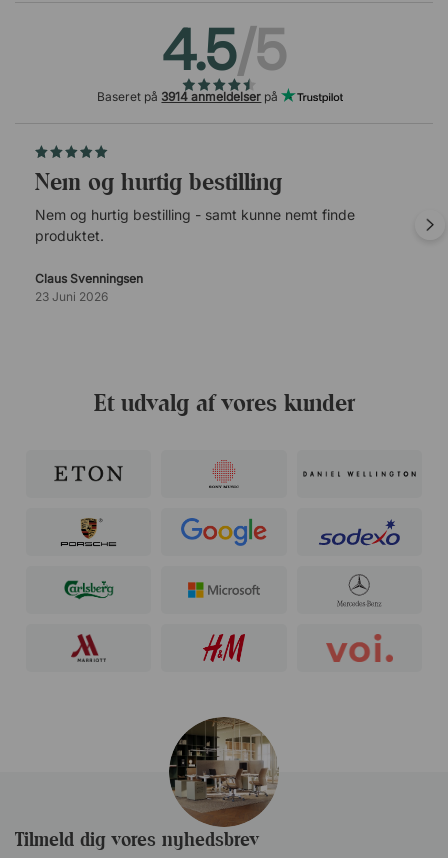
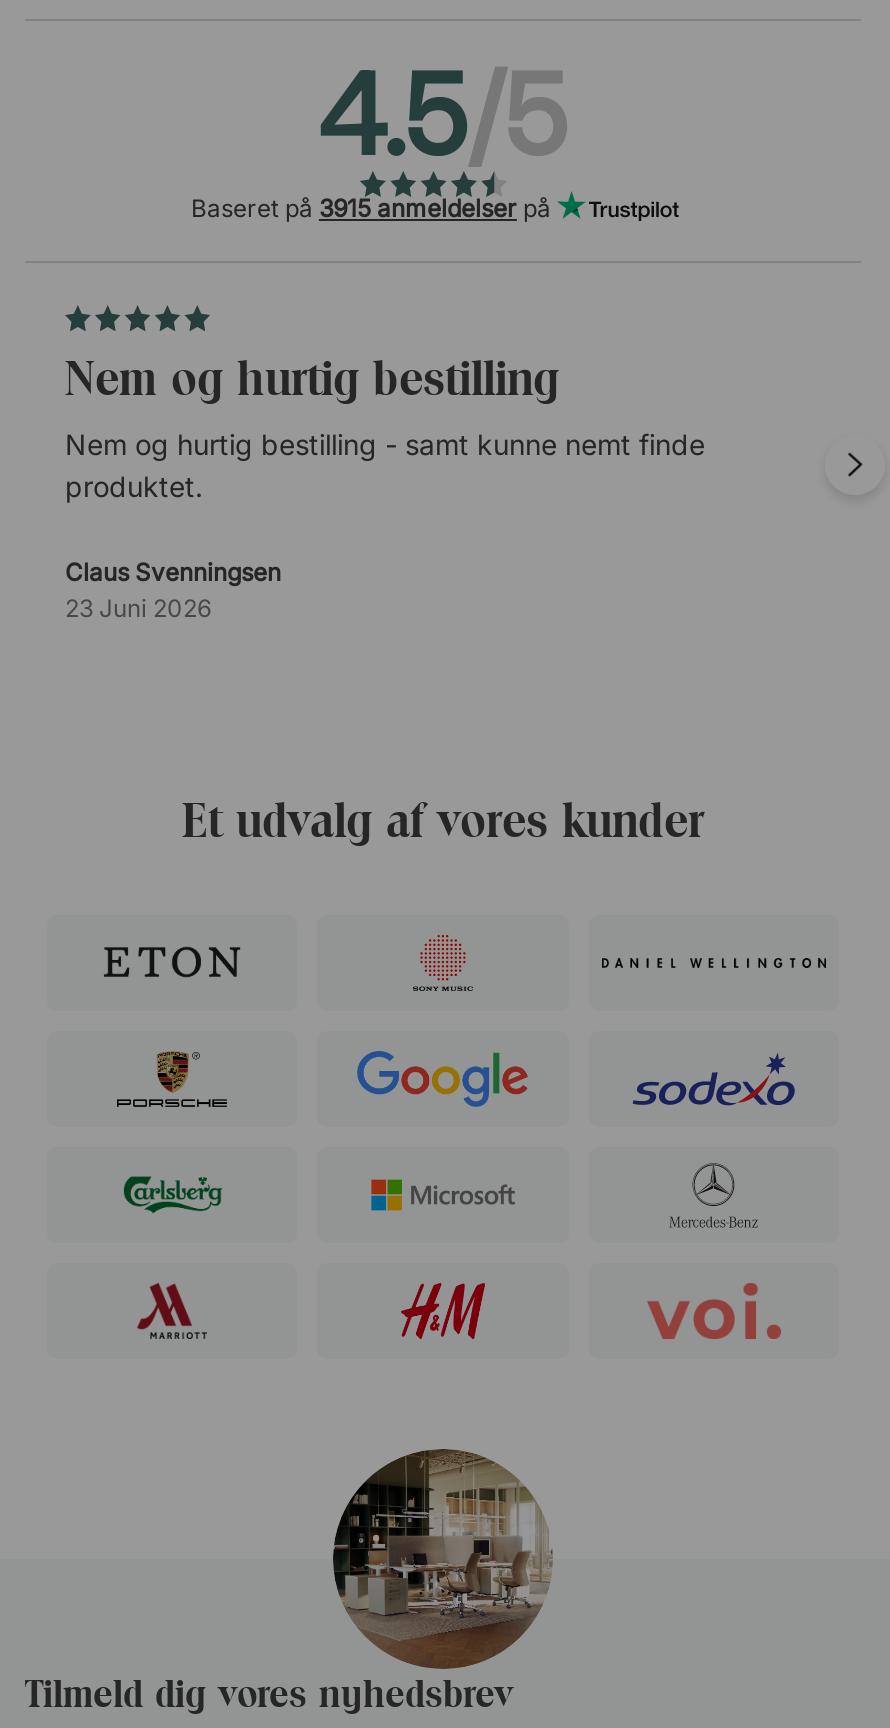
[97,89,281,104] Baseret på 3914 anmeldelser på -> [191,193,557,223] Baseret på 3915 anmeldelser på

